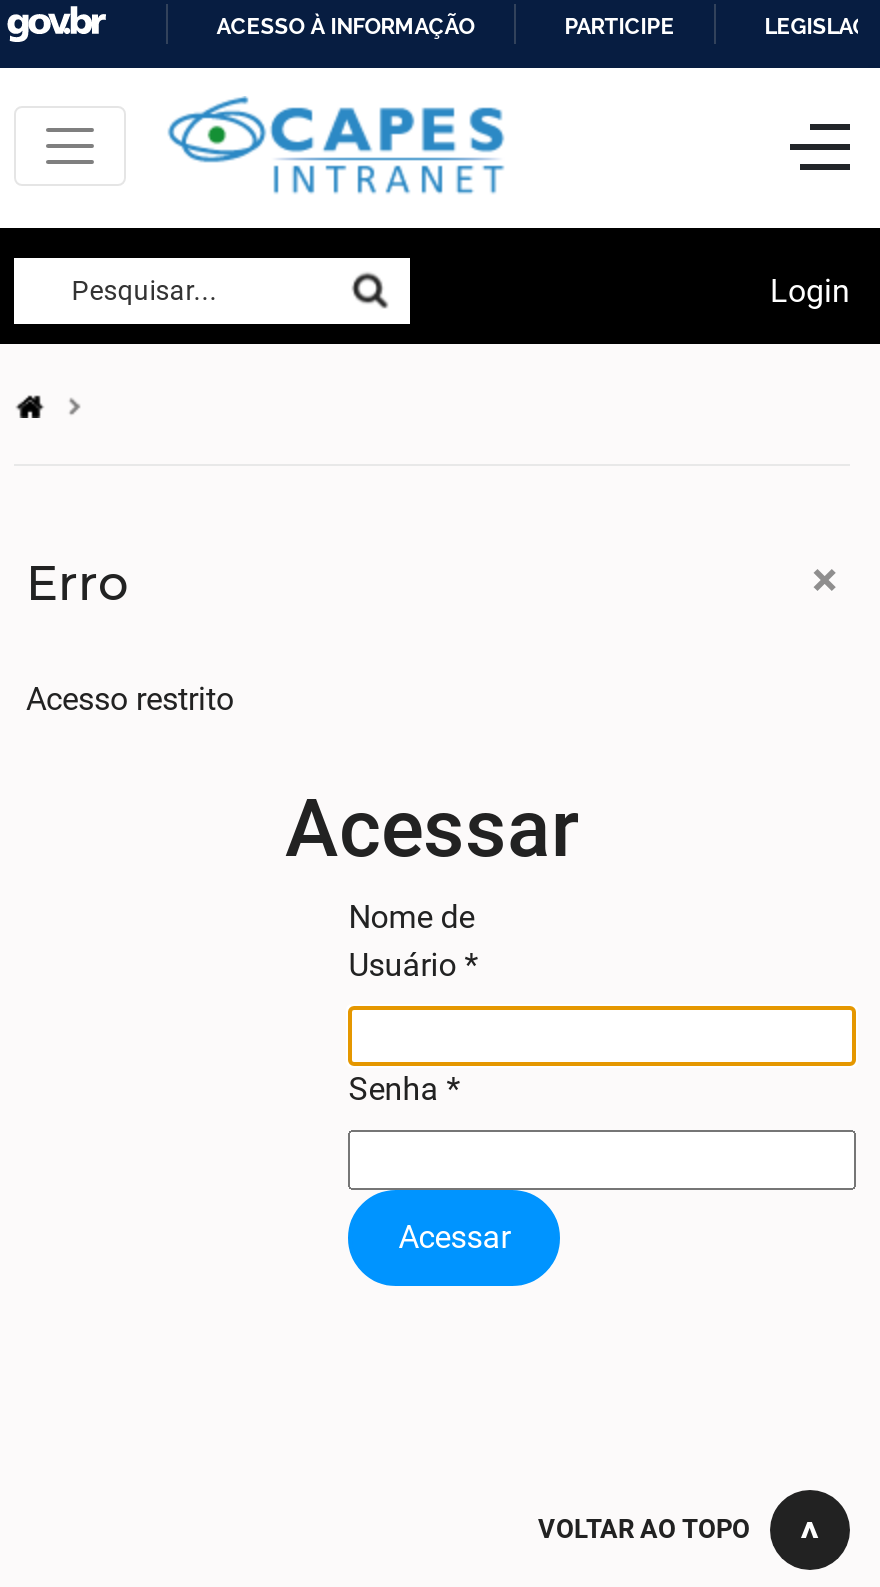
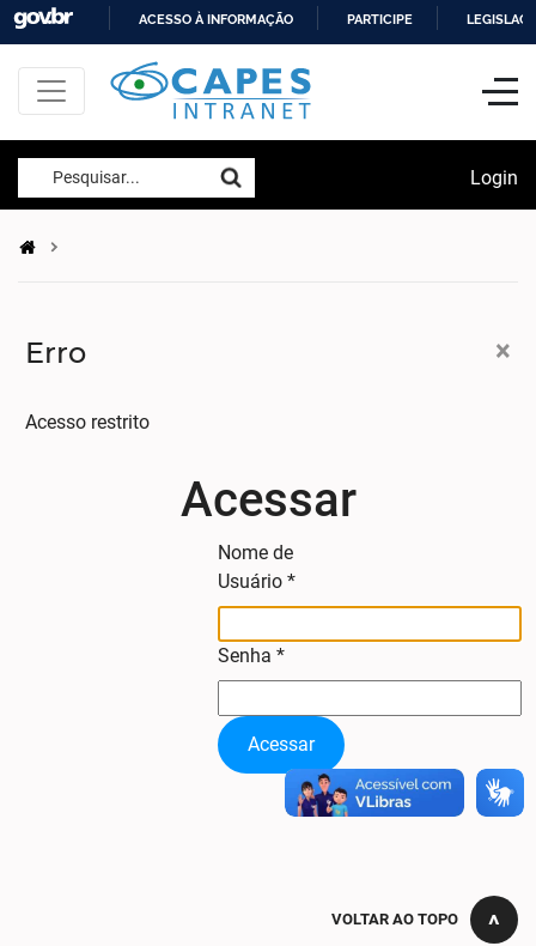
none -> [284,768,465,818] [image]
none -> [475,768,525,818] [image]

